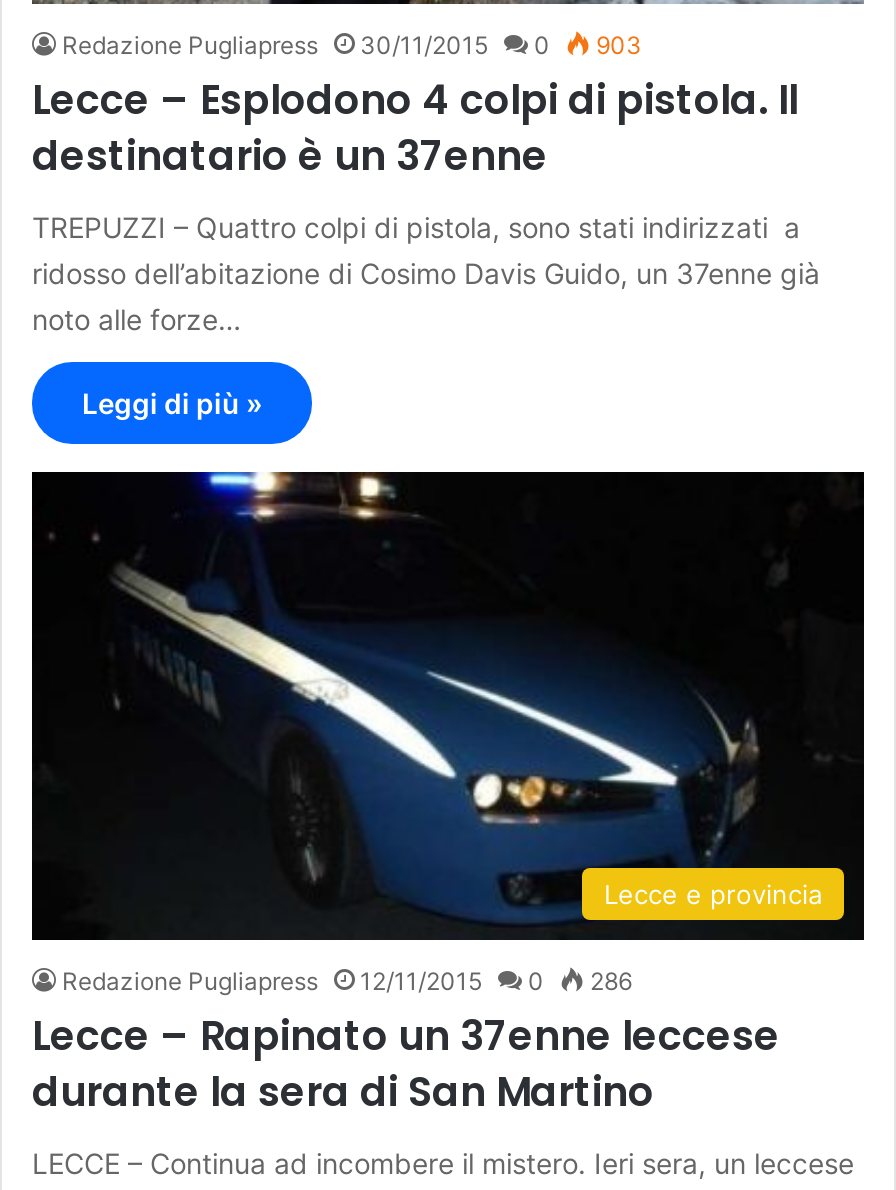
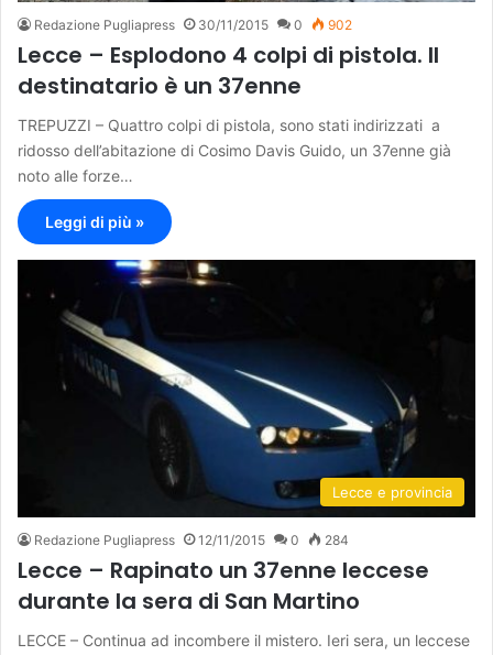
[62,30,642,60] Redazione Pugliapress 30/11/2015 0 903 -> [34,16,352,33] Redazione Pugliapress 30/11/2015 0 902
[62,967,632,997] Redazione Pugliapress 12/11/2015 0 286 -> [34,532,349,549] Redazione Pugliapress 12/11/2015 0 284

